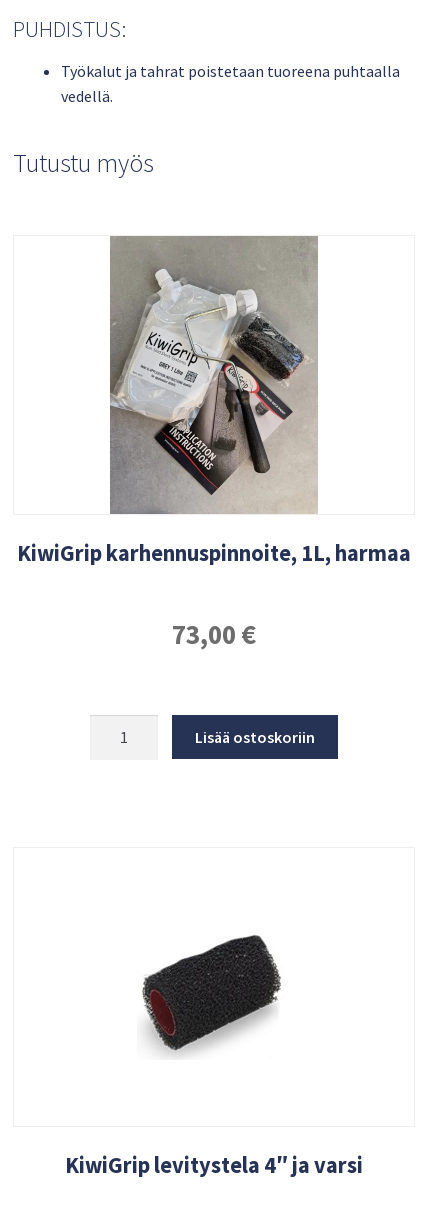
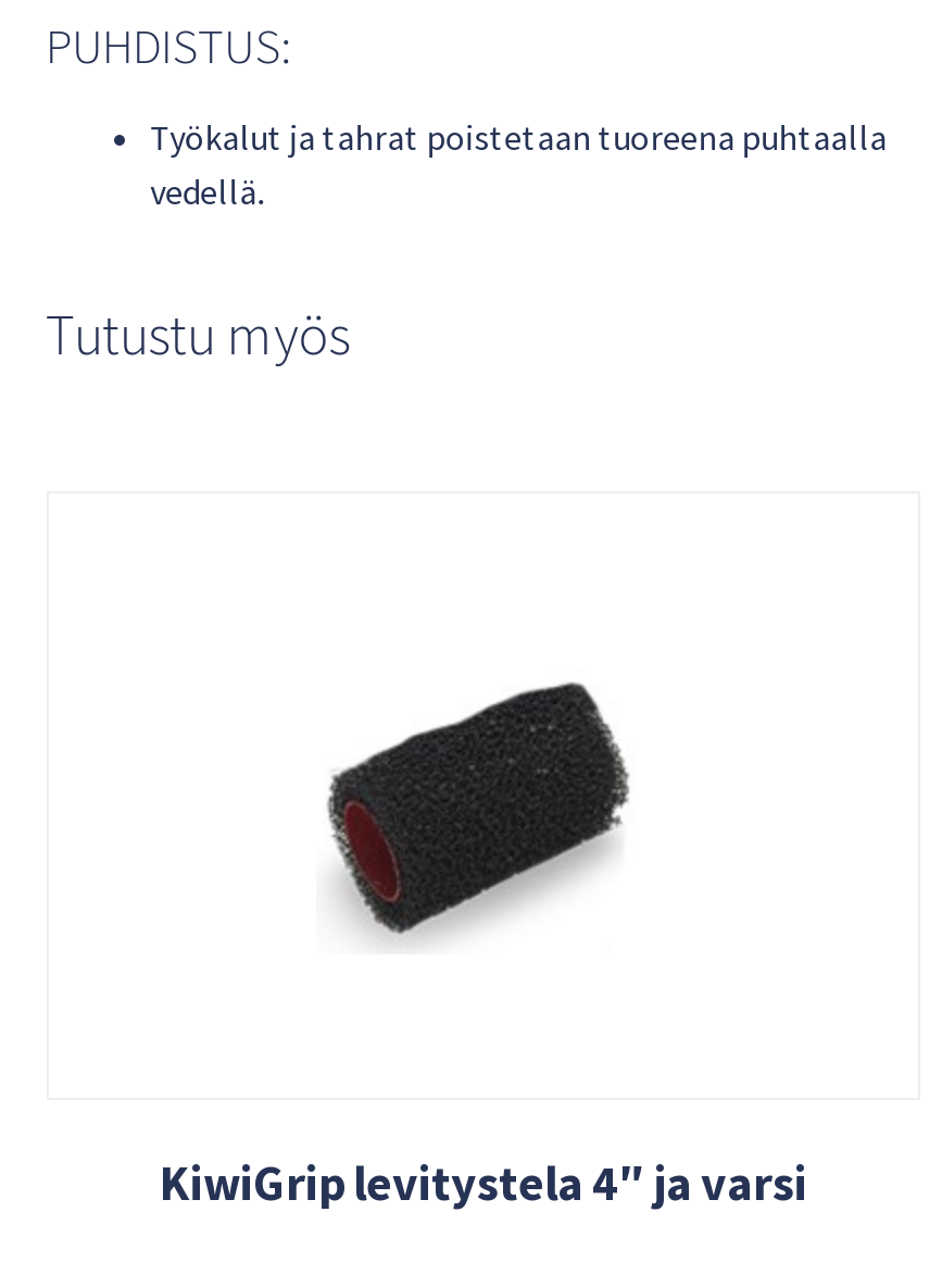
[17,235,411,747] [image] | KiwiGrip karhennuspinnoite, 1L, harmaa | 73,00 € | Lisää ostoskoriin -> none

